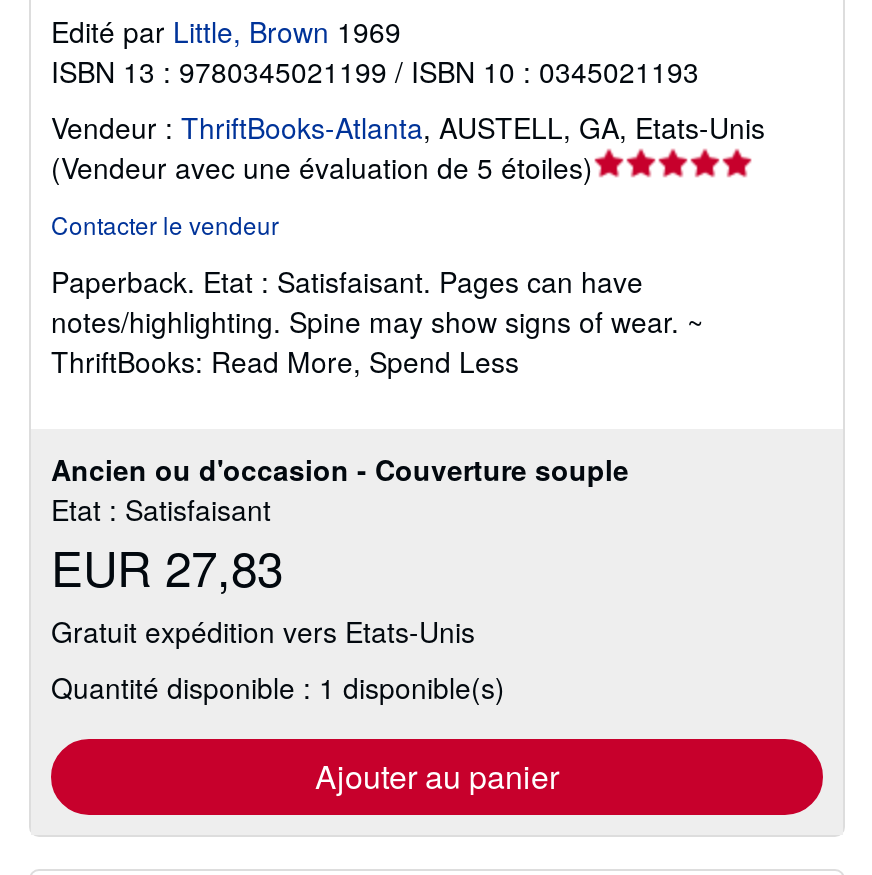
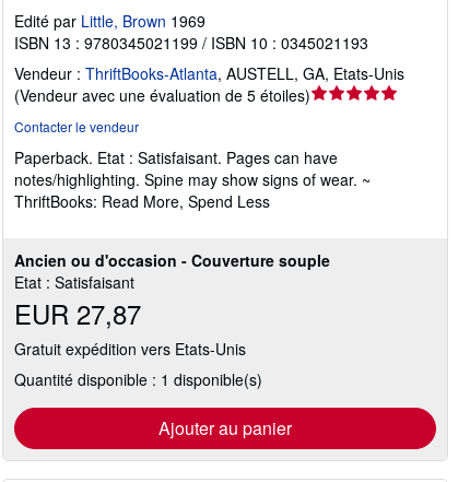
[51,531,283,601] EUR 27,83 -> [14,294,141,332] EUR 27,87

